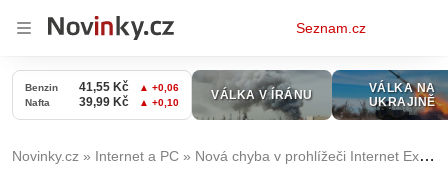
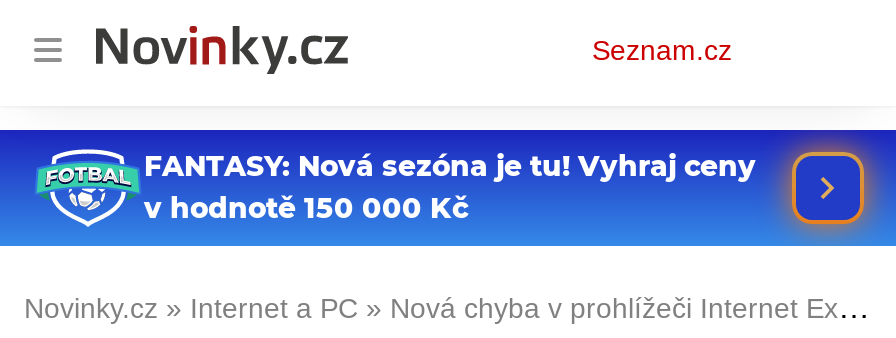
[3,68,445,125] [image] -> [6,128,890,248] [image]

